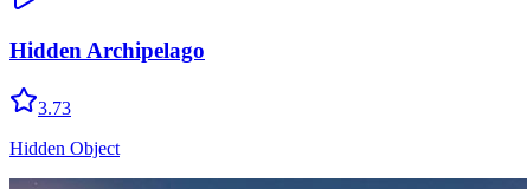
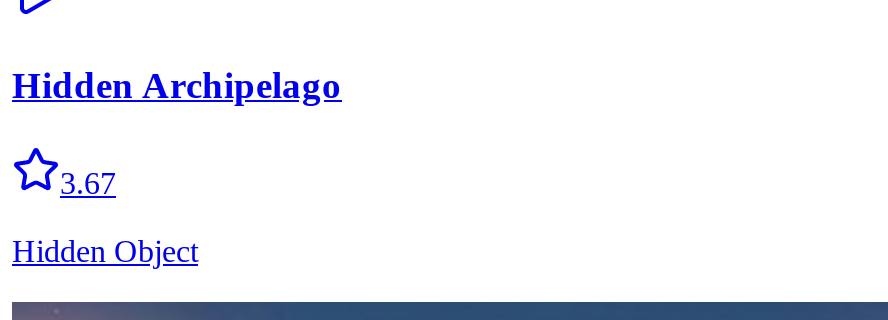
[38,98,71,118] 3.73 -> [60,166,116,200] 3.67

